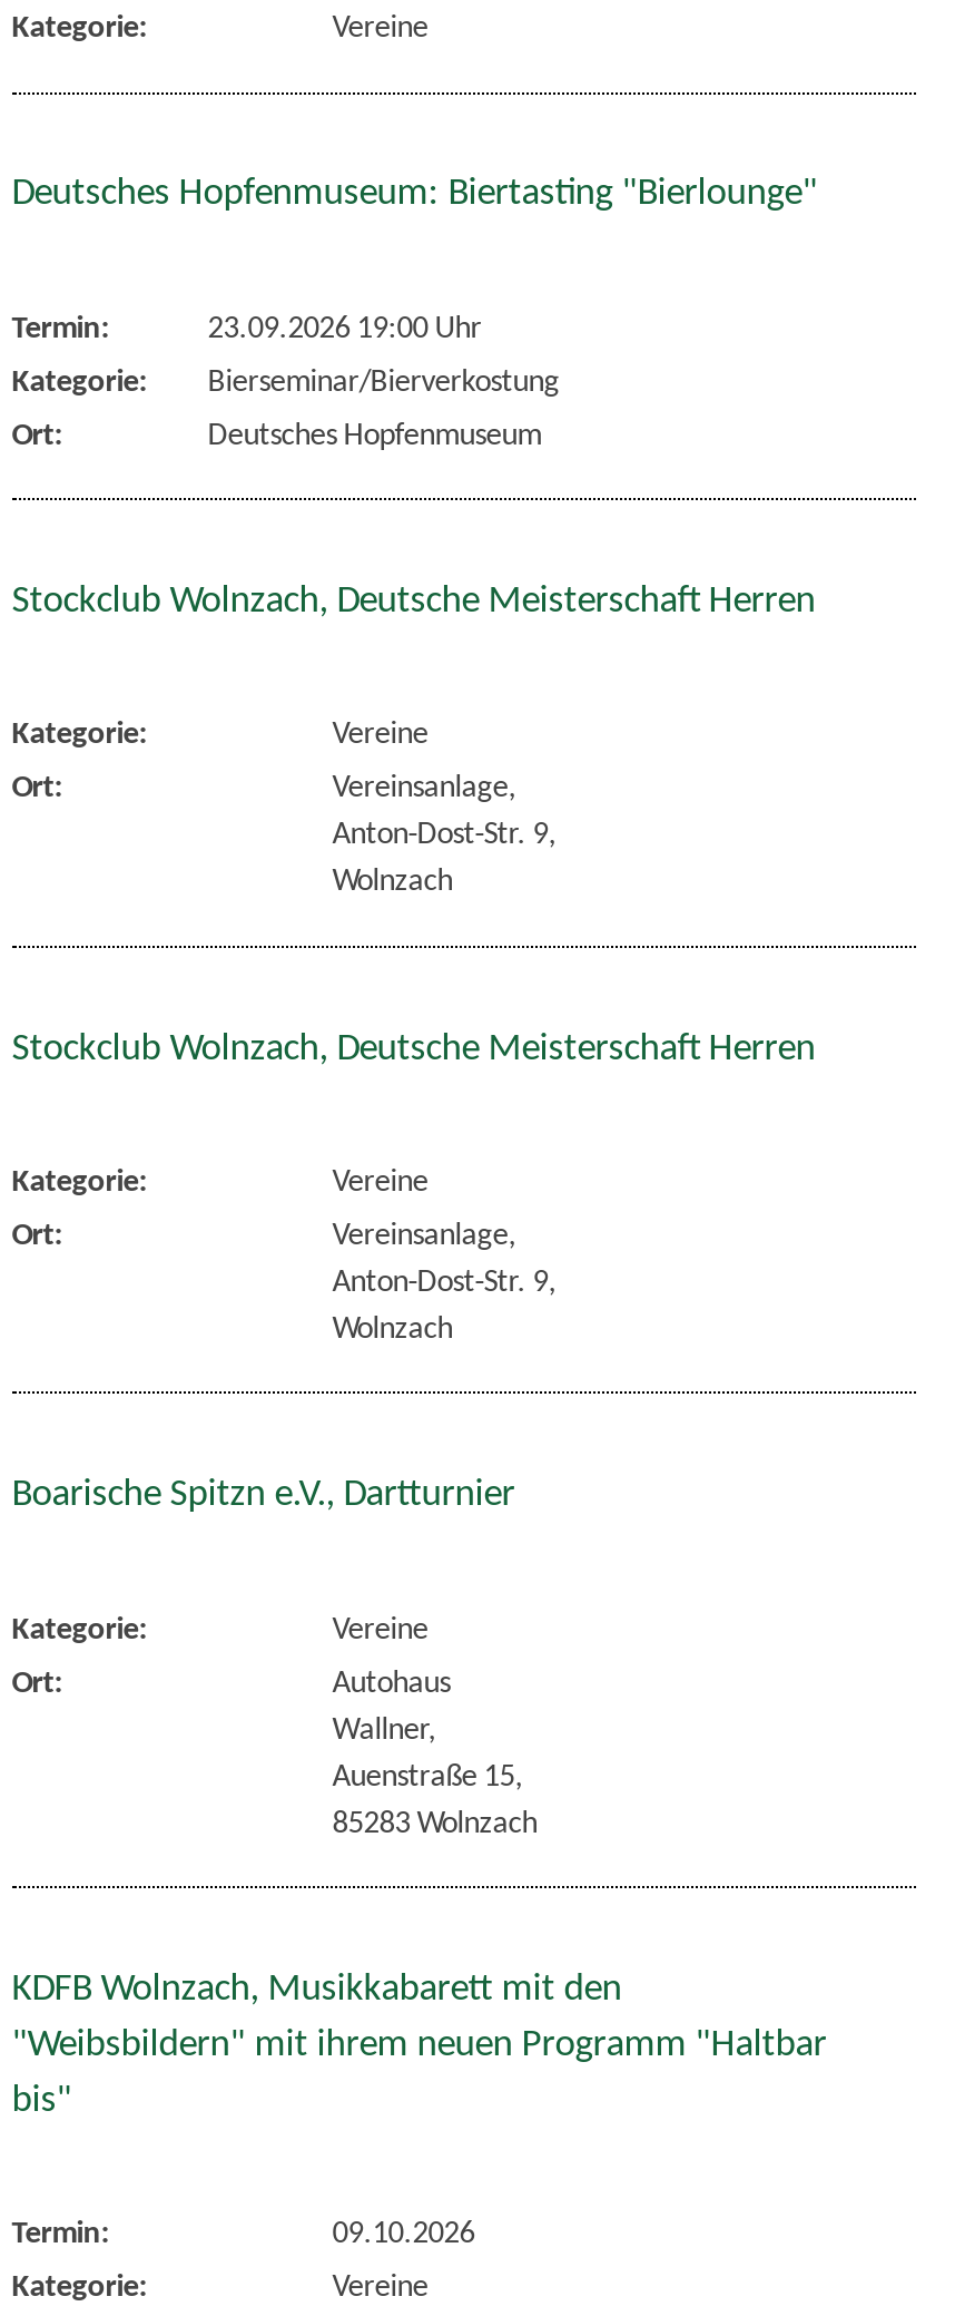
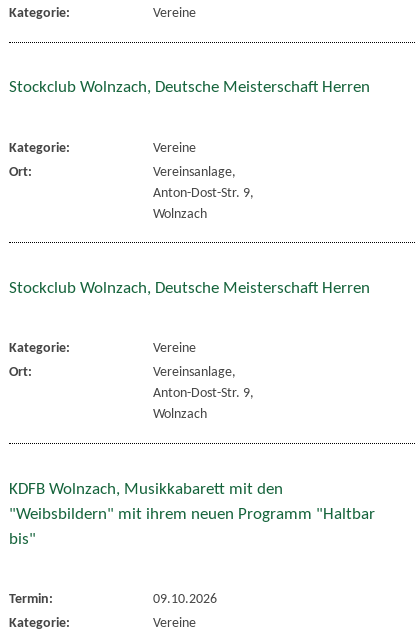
[12,176,818,214] Deutsches Hopfenmuseum: Biertasting "Bierlounge" -> none
[12,313,559,453] Termin: | 23.09.2026 19:00 Uhr | Kategorie: | Bierseminar/Bierverkostung | Ort: | Deutsches Hopfenmuseum -> none
[12,1476,515,1514] Boarische Spitzn e.V., Dartturnier -> none
[12,1613,537,1840] Kategorie: | Vereine | Ort: | Autohaus | Wallner, | Auenstraße 15, | 85283 Wolnzach -> none

